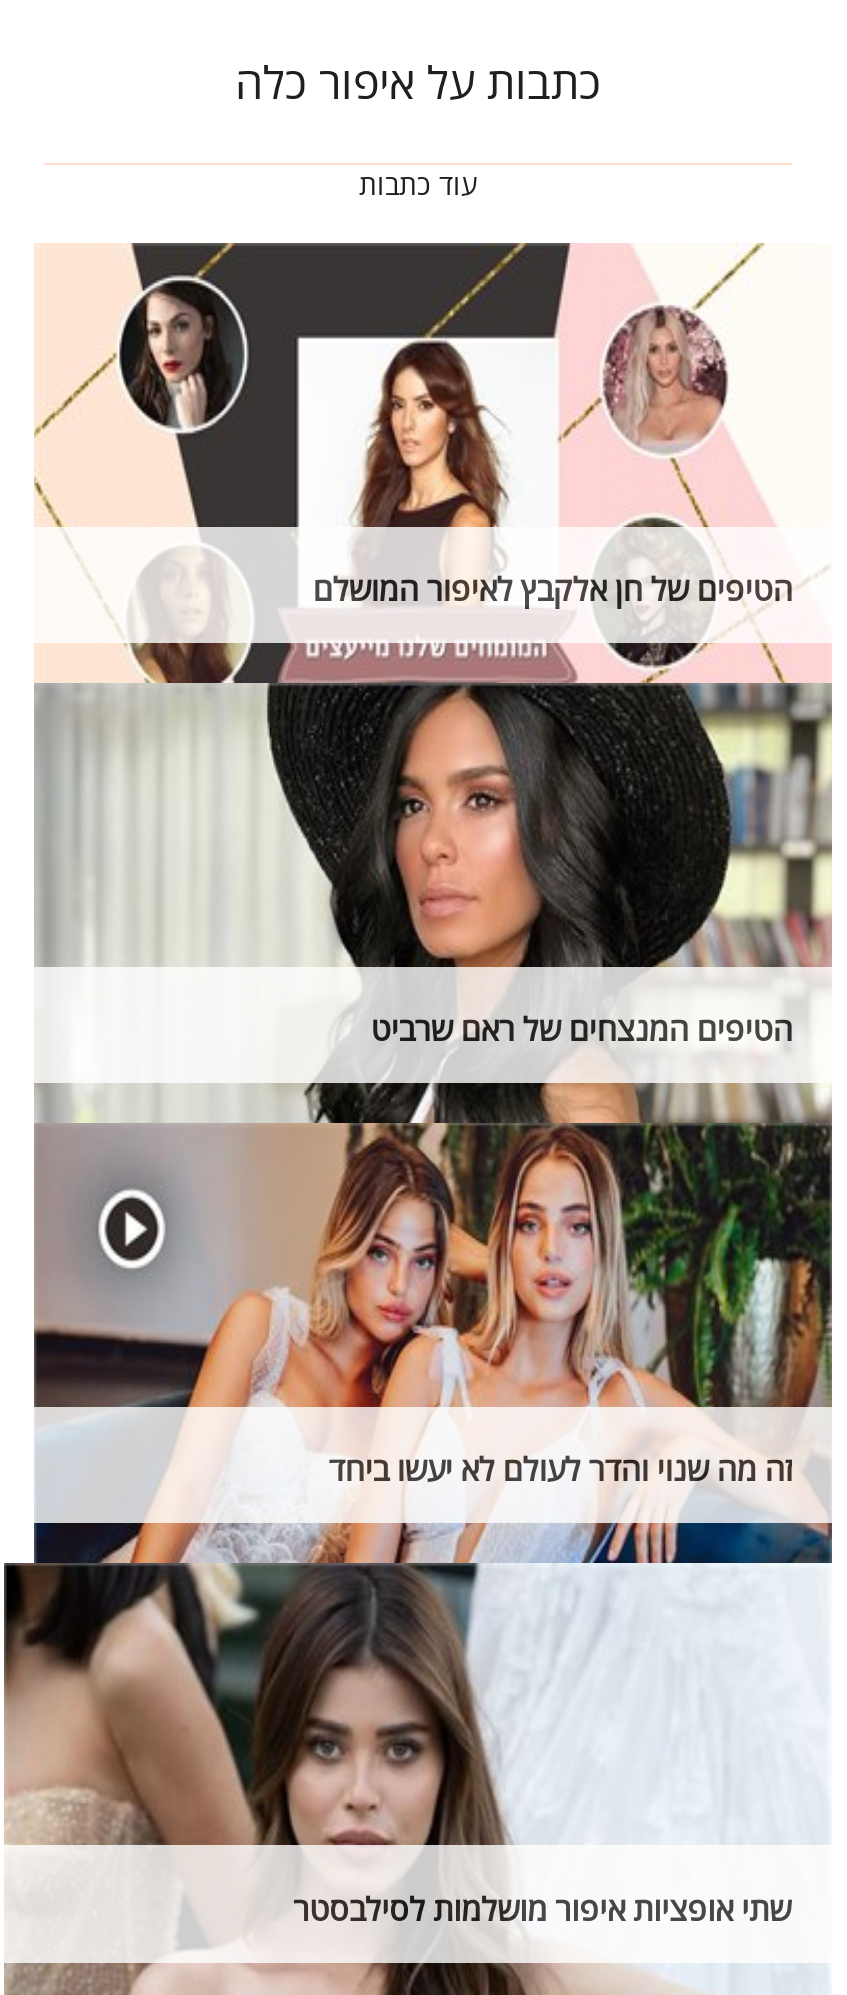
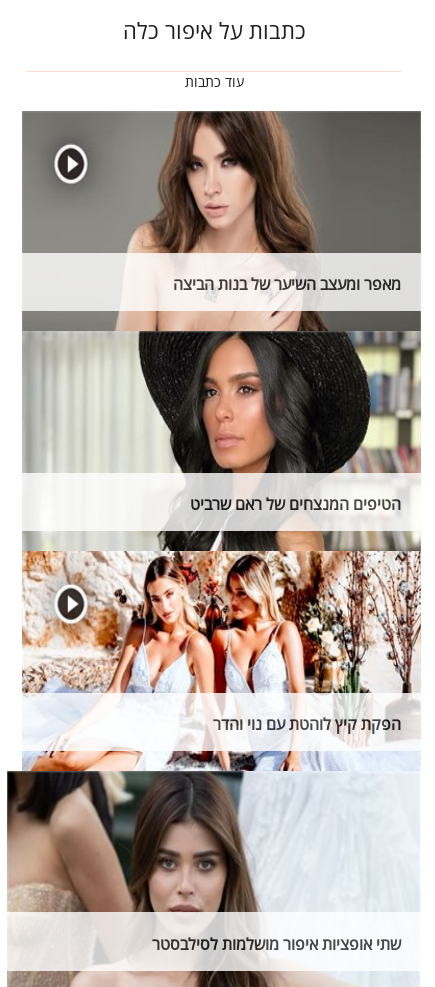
[34,243,832,685] [image] | הטיפים של חן אלקבץ לאיפור המושלם -> [21,110,422,332] [image] | מאפר ומעצב השיער של בנות הביצה
[32,1121,834,1565] [image] | זה מה שנוי והדר לעולם לא יעשו ביחד -> [22,550,421,772] [image] | הפקת קיץ לוהטת עם נוי והדר

